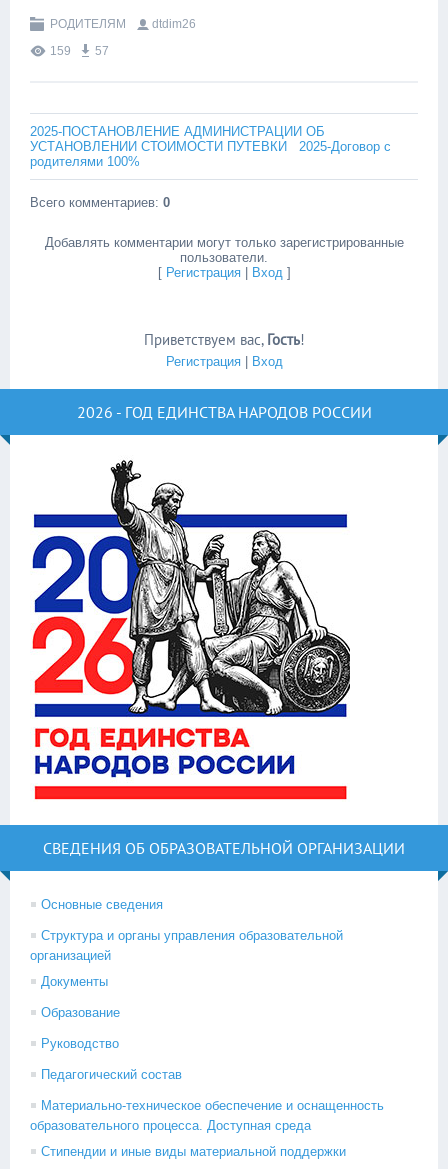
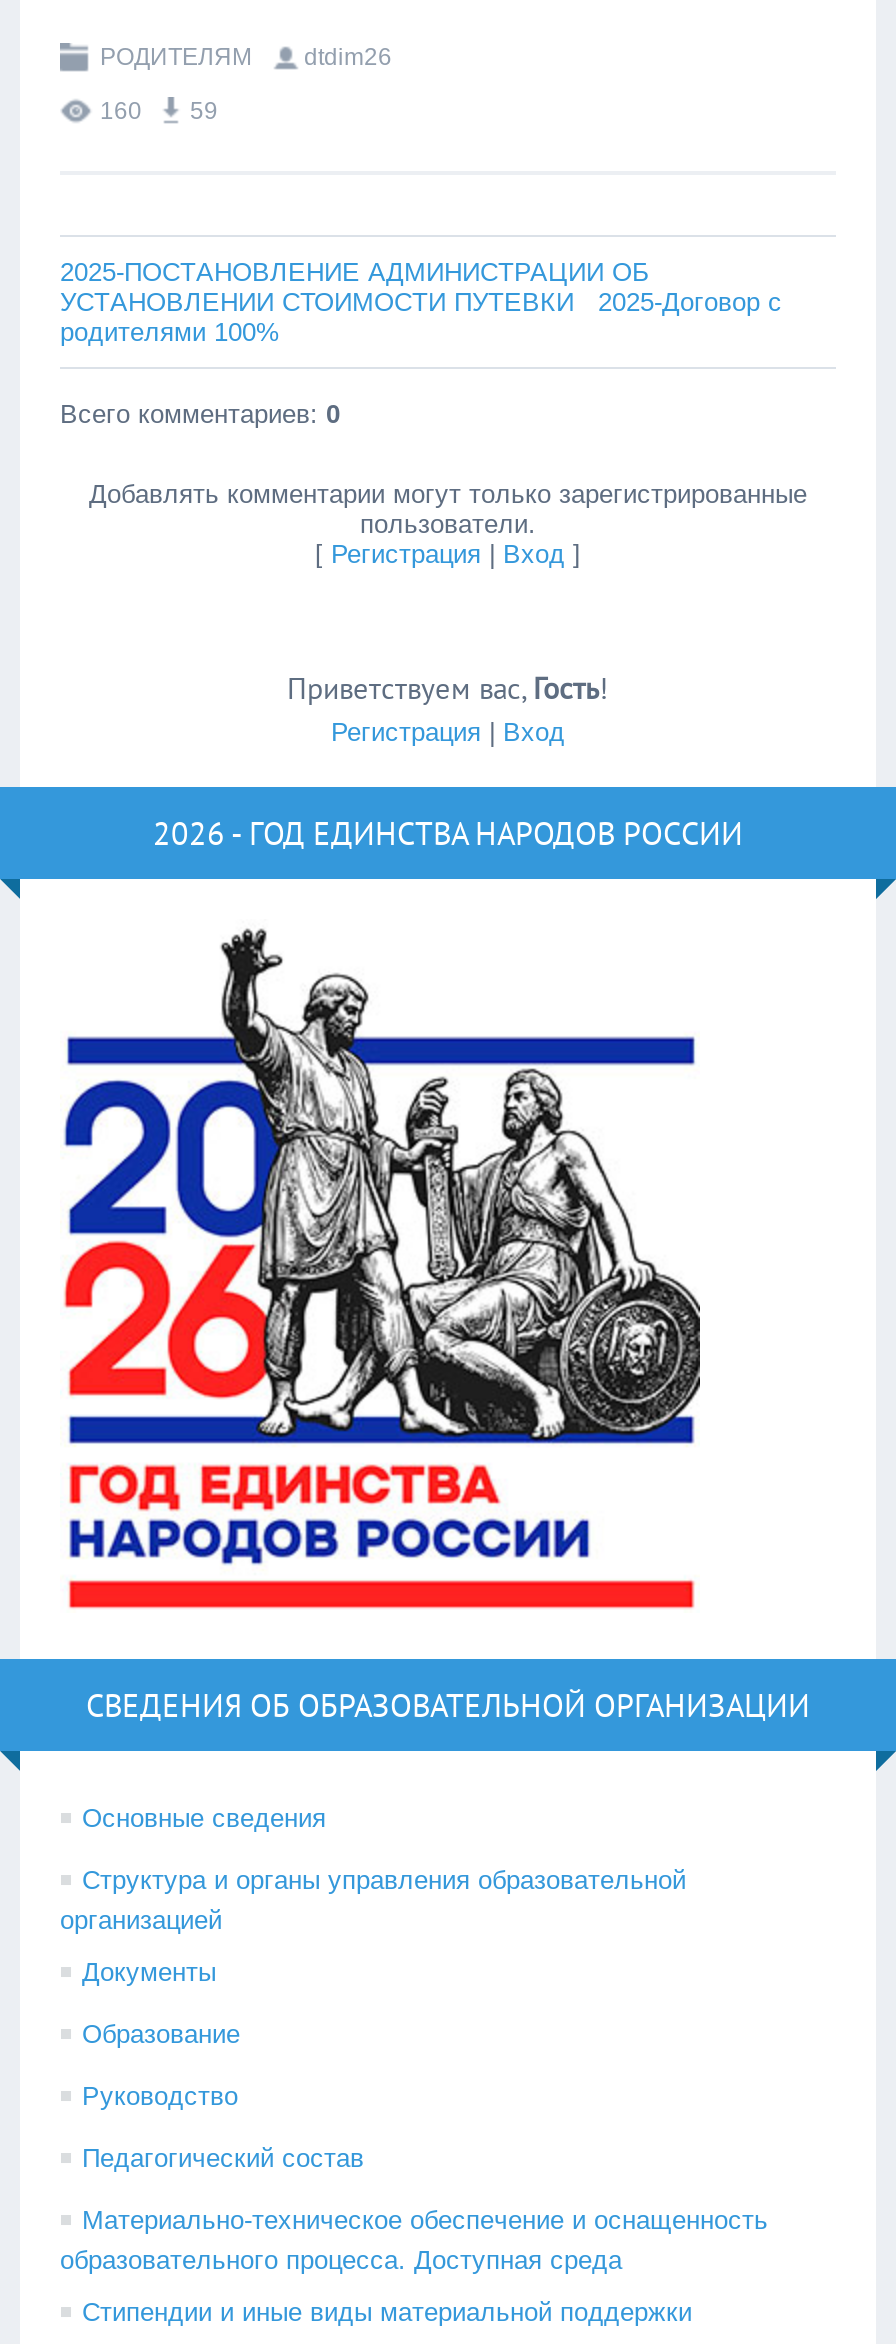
[50,44,71,58] 159 -> [100,97,142,125] 160
[95,44,109,58] 57 -> [190,97,218,125] 59

